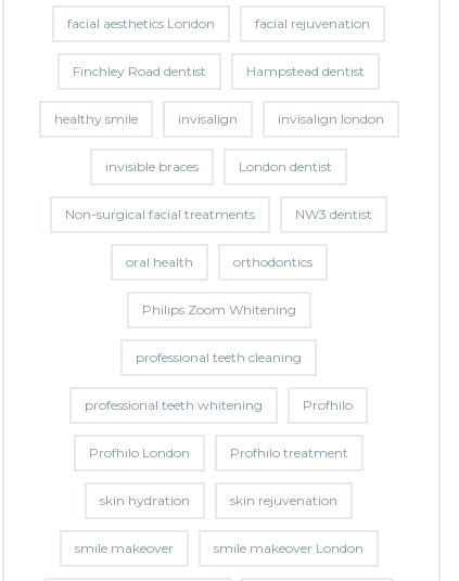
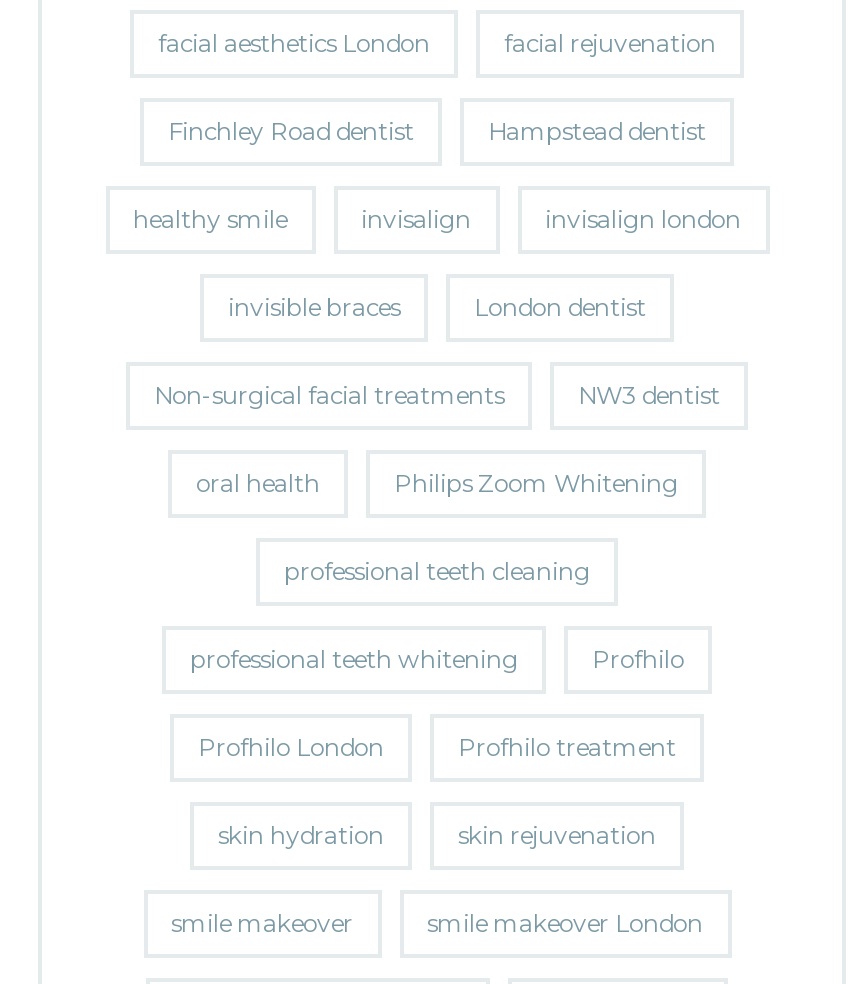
[233,254,312,270] orthodontics -> none

